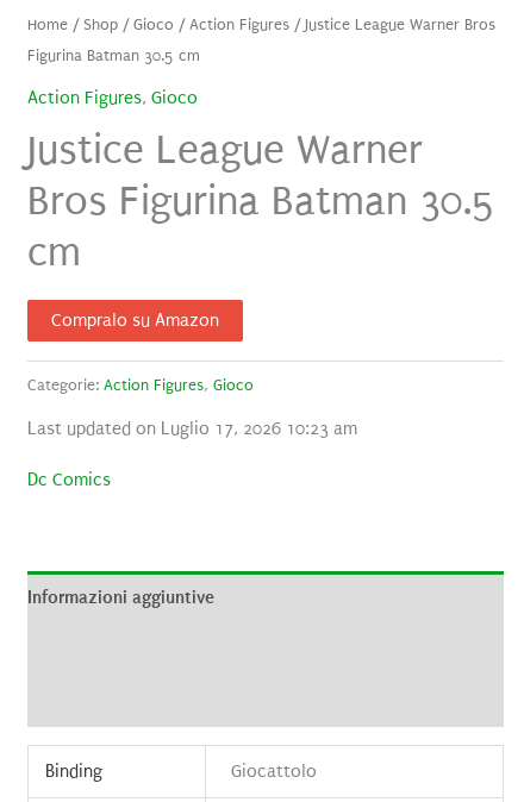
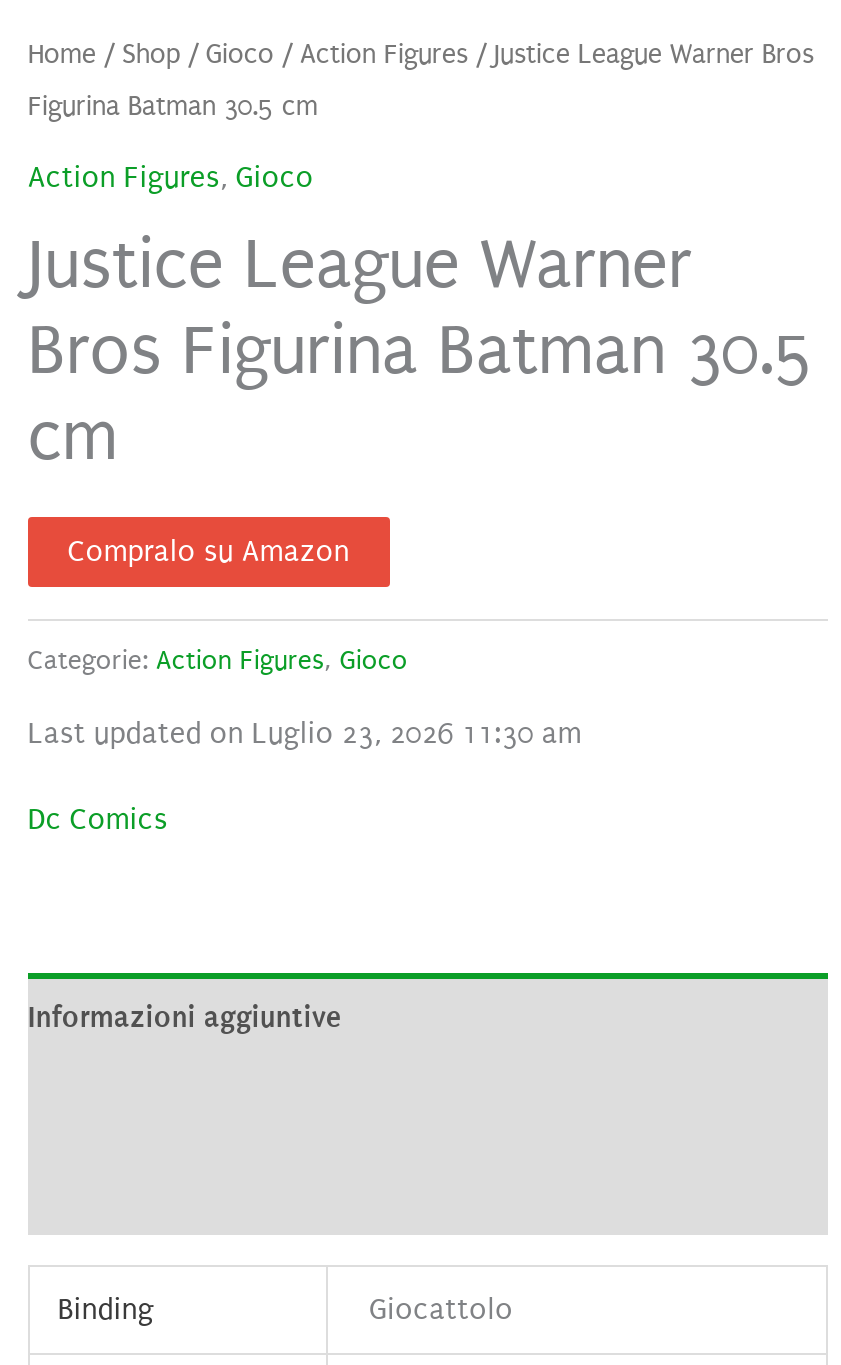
[27,419,357,439] Last updated on Luglio 17, 2026 10:23 am -> [28,717,582,751] Last updated on Luglio 23, 2026 11:30 am

